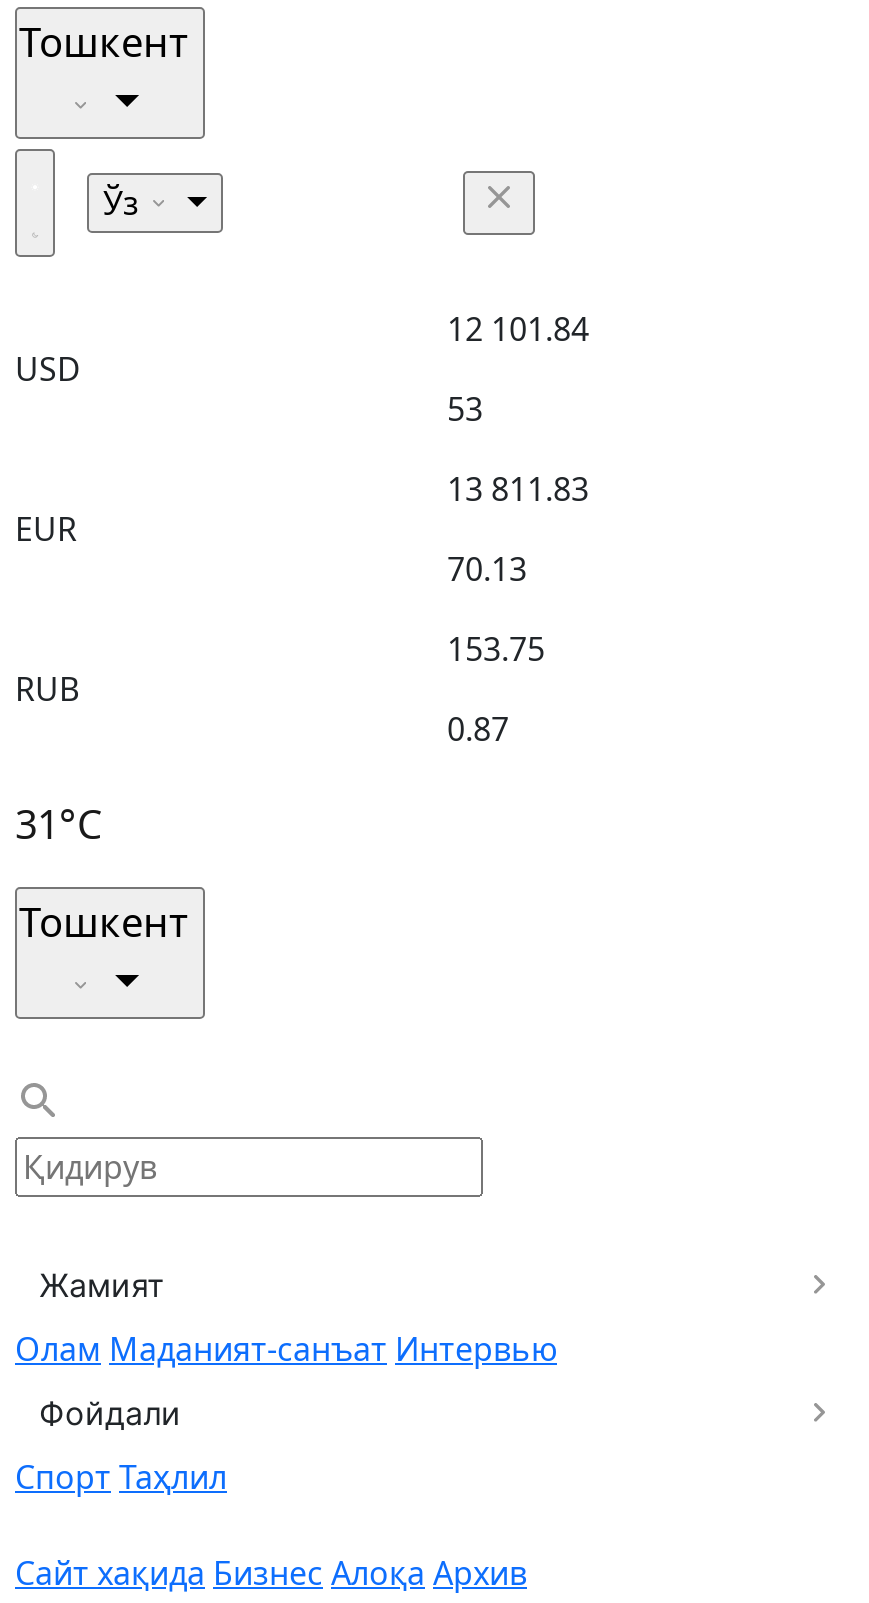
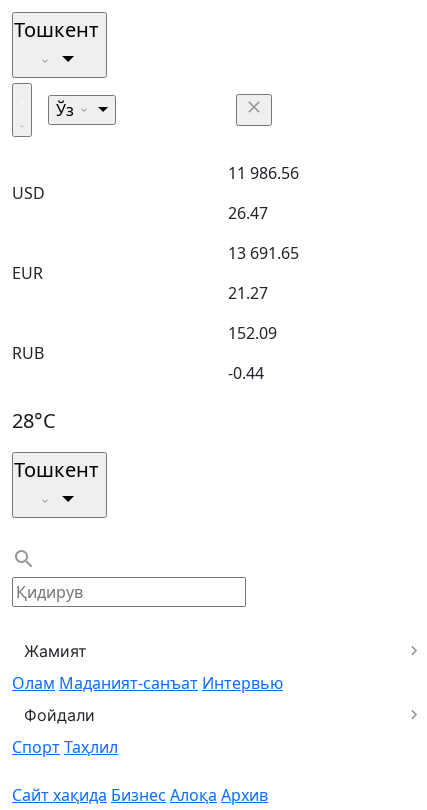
[447,307,589,351] 12 101.84 -> [228,162,299,184] 11 986.56
[447,387,483,431] 53 -> [228,202,268,224] 26.47
[447,467,589,511] 13 811.83 -> [228,242,299,264] 13 691.65
[447,547,527,591] 70.13 -> [228,282,268,304] 21.27
[447,627,545,671] 153.75 -> [228,322,277,344] 152.09
[447,707,509,751] 0.87 -> [228,362,264,384] -0.44
[15,797,103,851] 31°C -> [12,407,56,434] 28°C

